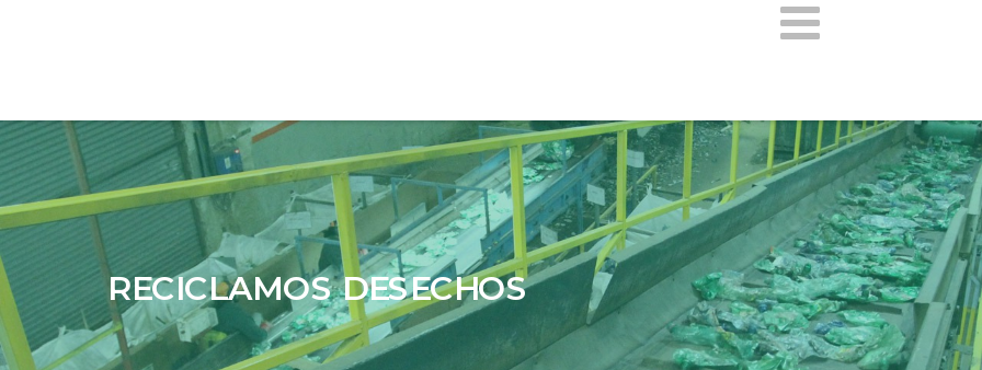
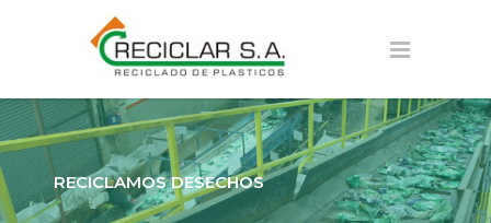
none -> [89,15,286,77] [image]

